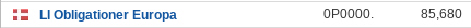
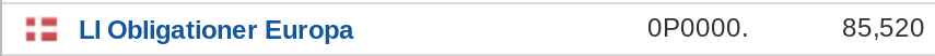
[421,6,462,22] 85,680 -> [842,13,925,43] 85,520

